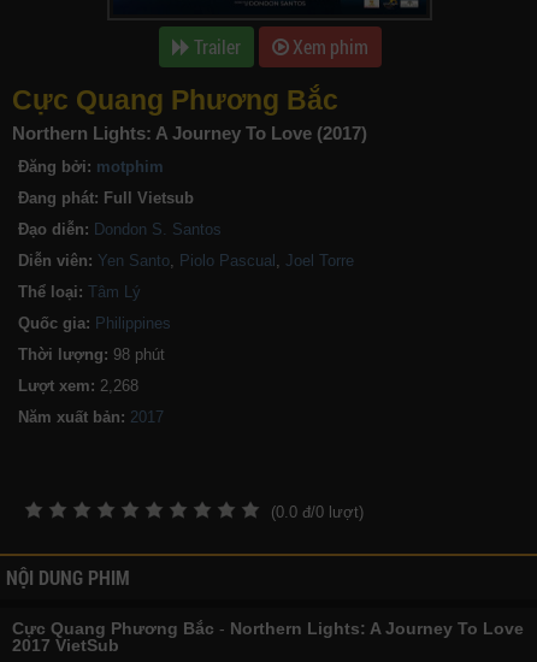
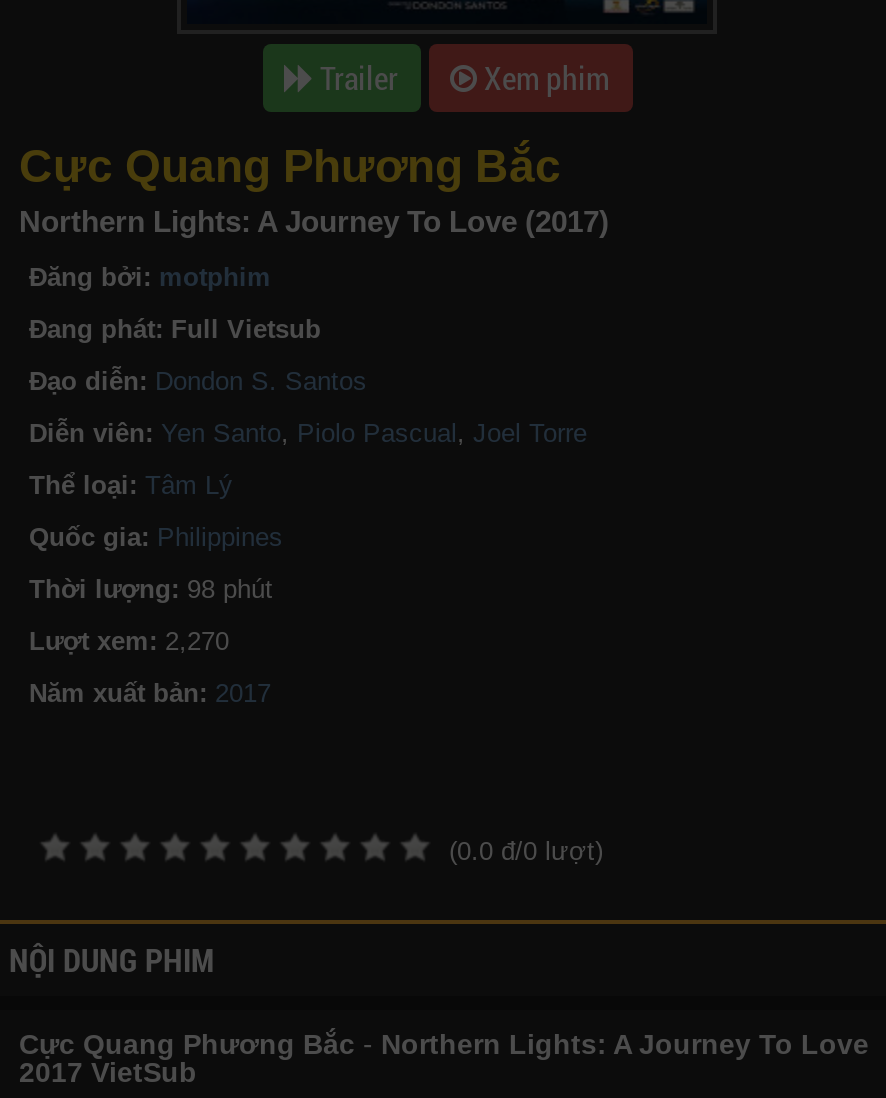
[18,377,138,395] Lượt xem: 2,268 -> [29,626,229,656] Lượt xem: 2,270

